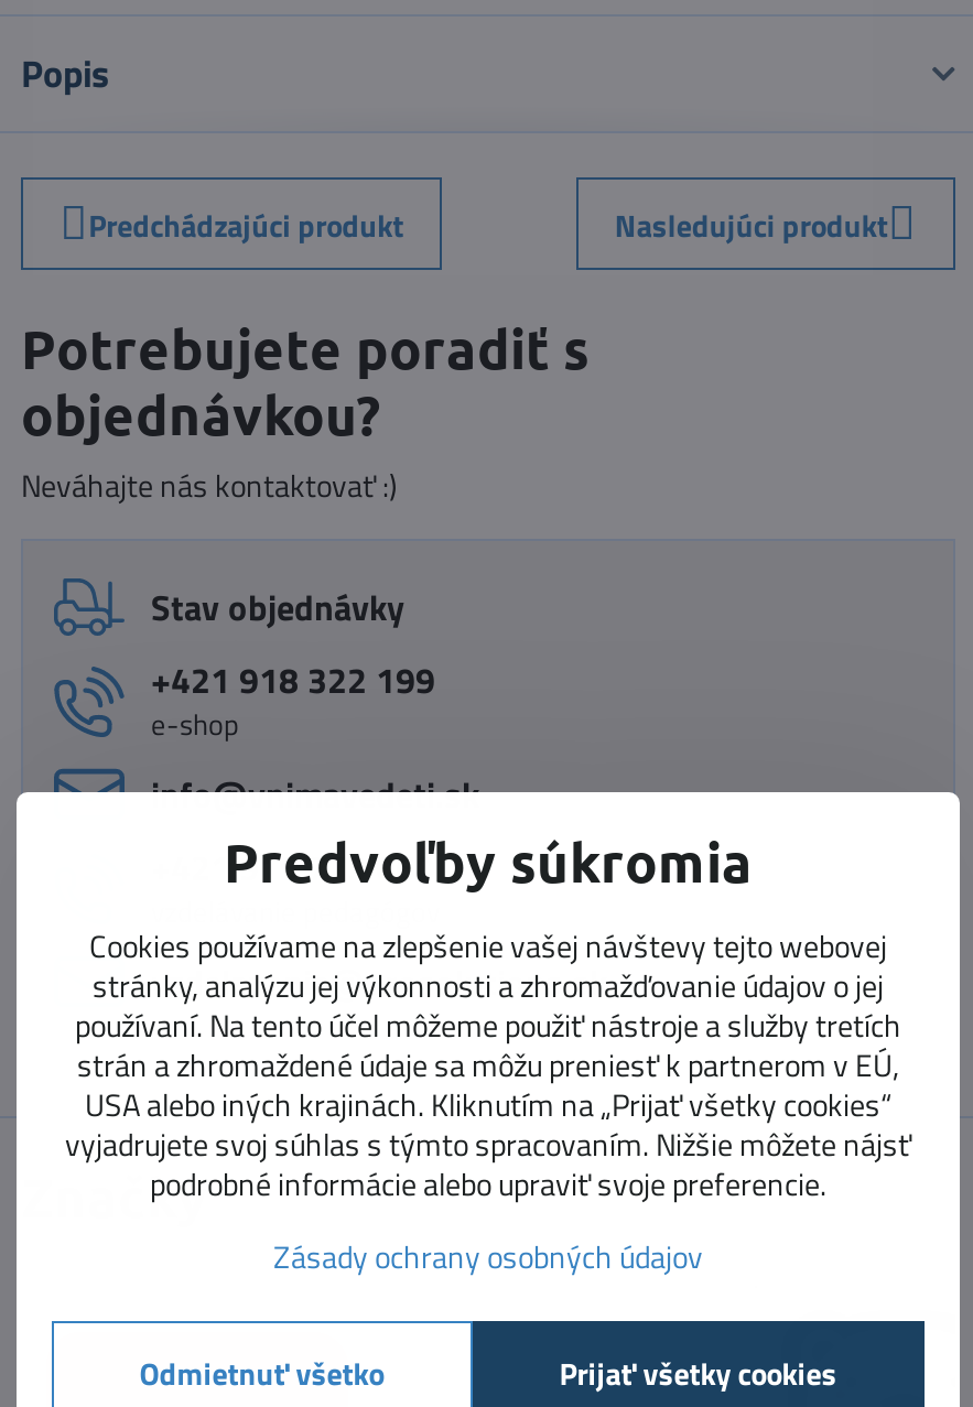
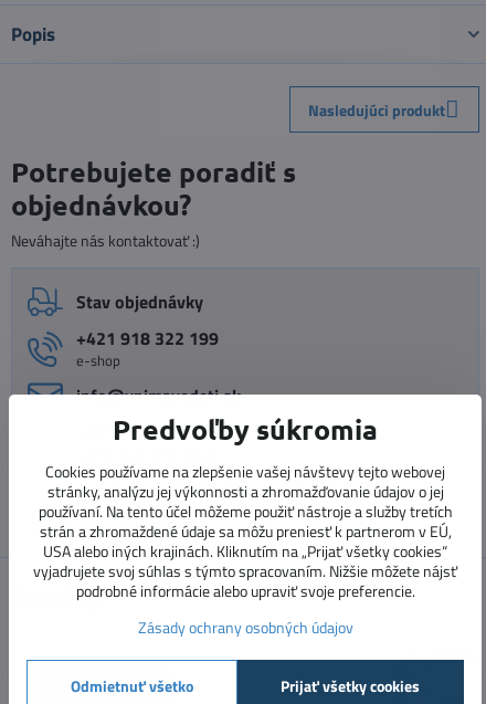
[88,201,404,247] Predchádzajúci produkt -> none

